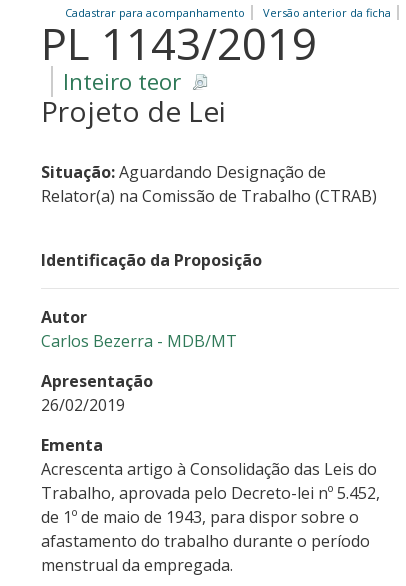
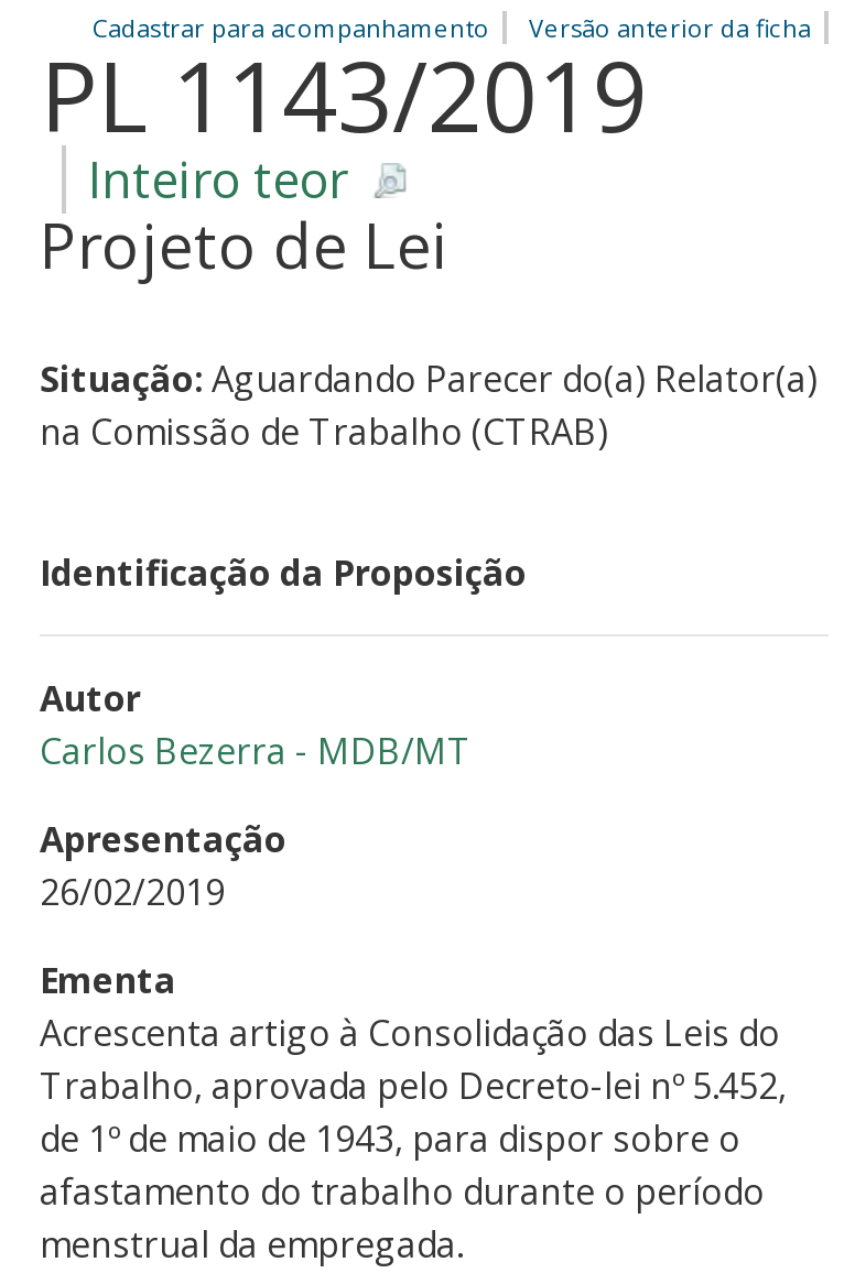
[41,161,377,207] Situação: Aguardando Designação de | Relator(a) na Comissão de Trabalho (CTRAB) -> [40,355,818,456] Situação: Aguardando Parecer do(a) Relator(a) | na Comissão de Trabalho (CTRAB)

